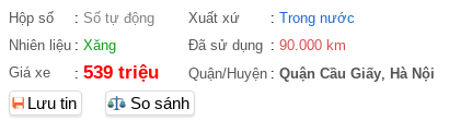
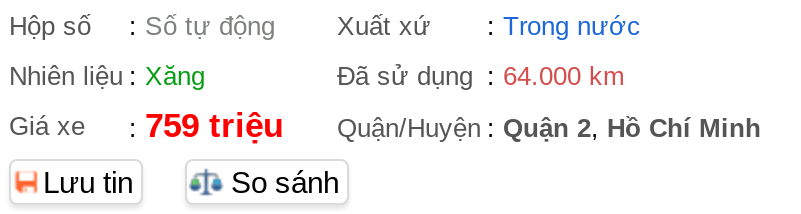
[188,37,346,53] Đã sử dụng : 90.000 km -> [337,61,625,91] Đã sử dụng : 64.000 km
[74,62,159,83] : 539 triệu -> [129,107,283,145] : 759 triệu
[188,65,435,82] Quận/Huyện : Quận Cầu Giấy, Hà Nội -> [337,113,761,143] Quận/Huyện : Quận 2, Hồ Chí Minh

